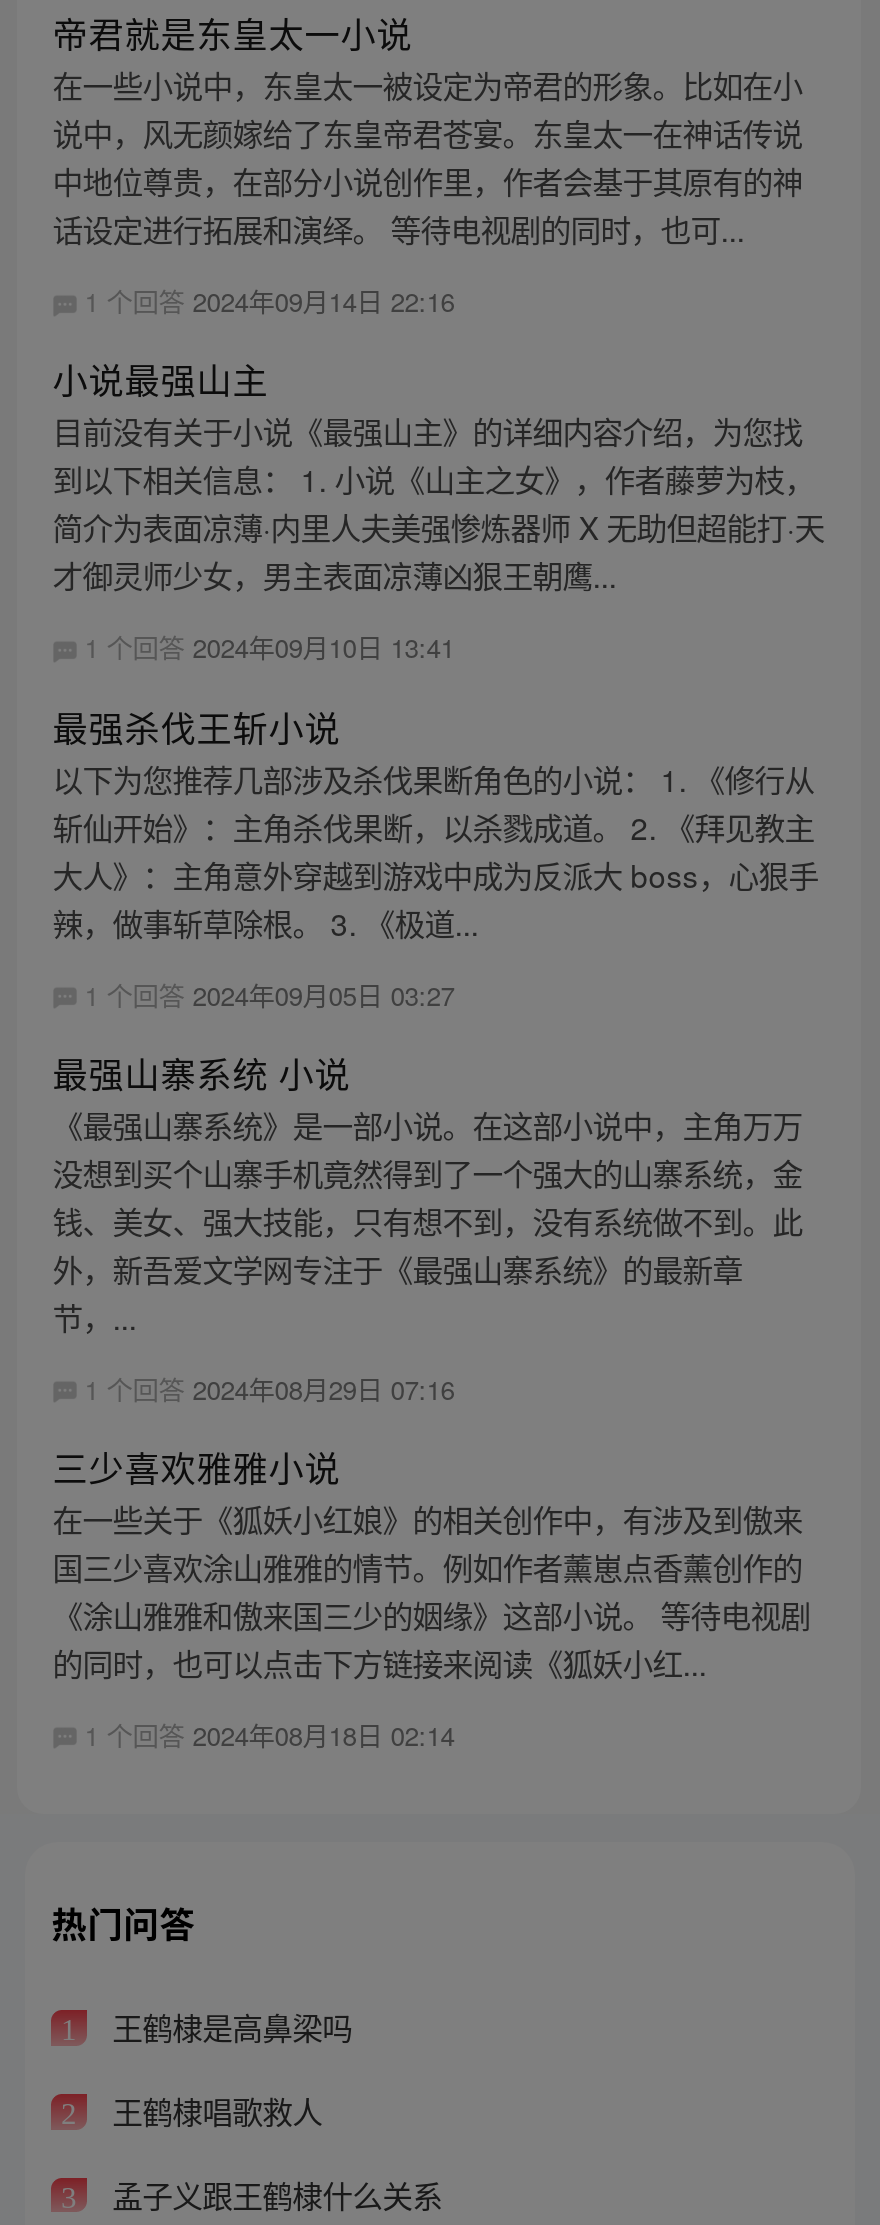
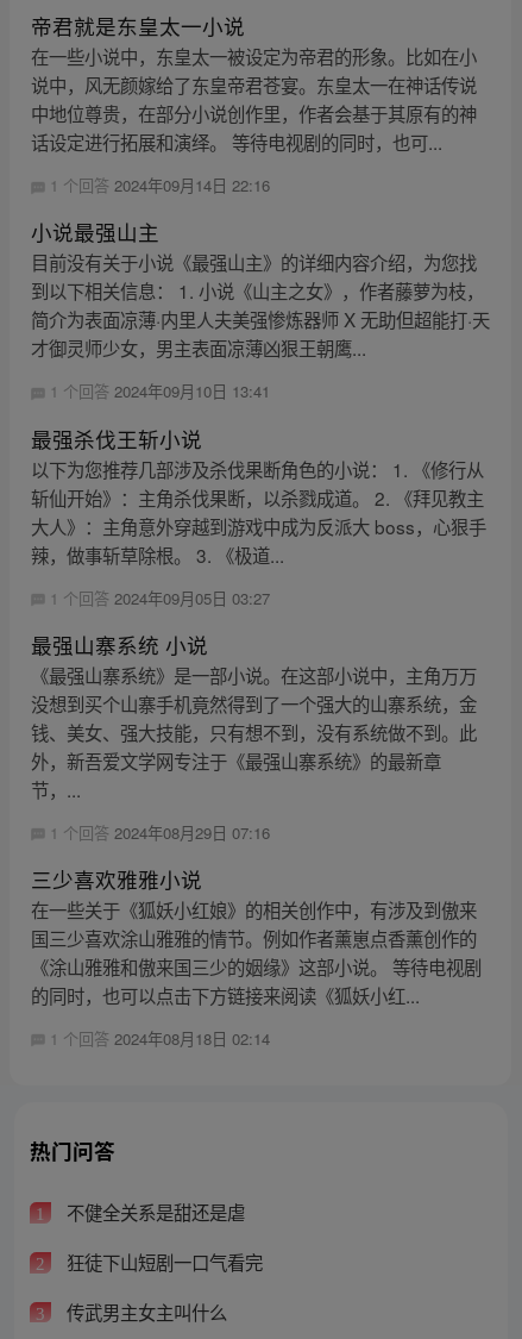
[104,2005,352,2049] 王鹤棣是高鼻梁吗 -> [61,1199,244,1225] 不健全关系是甜还是虐
[104,2088,322,2132] 王鹤棣唱歌救人 -> [61,1249,262,1275] 狂徒下山短剧一口气看完
[104,2171,442,2215] 孟子义跟王鹤棣什么关系 -> [61,1298,227,1324] 传武男主女主叫什么

